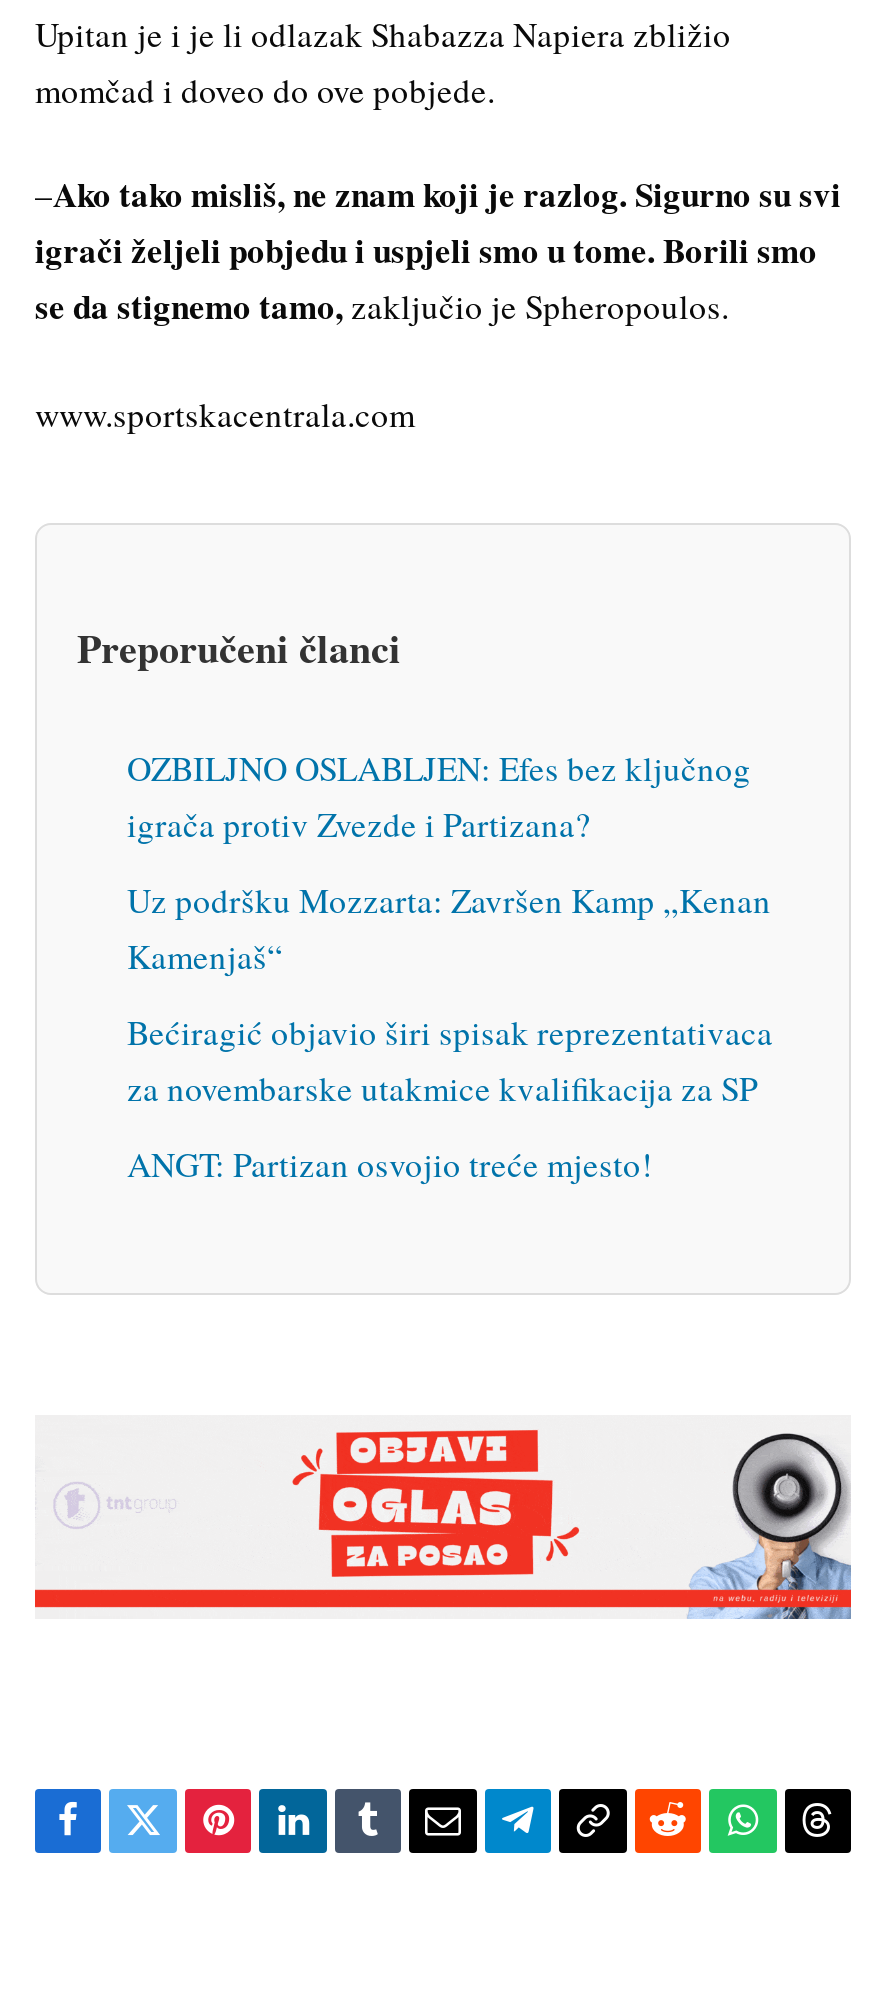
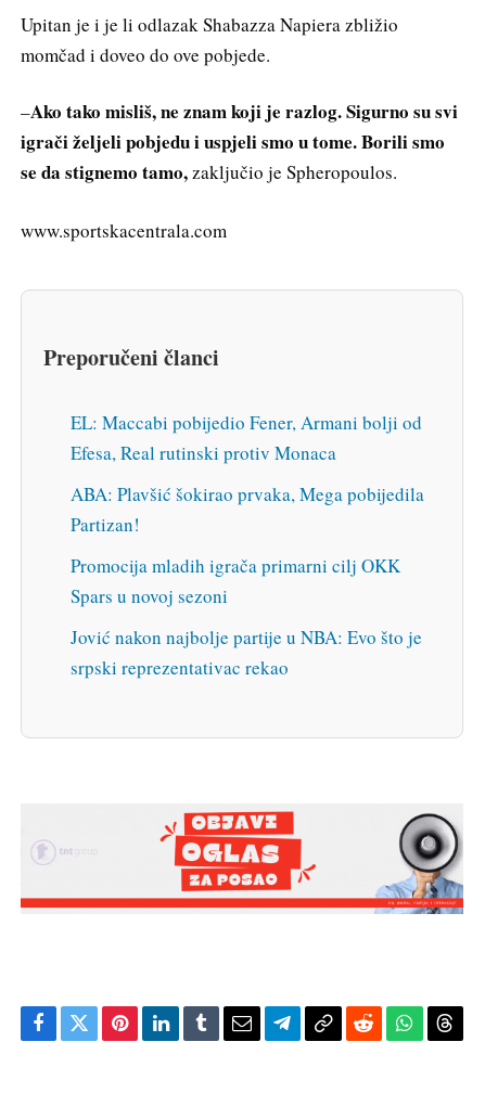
[127,745,751,847] OZBILJNO OSLABLJEN: Efes bez ključnog | igrača protiv Zvezde i Partizana? -> [71,410,422,465] EL: Maccabi pobijedio Fener, Armani bolji od | Efesa, Real rutinski protiv Monaca
[127,877,771,979] Uz podršku Mozzarta: Završen Kamp „Kenan | Kamenjaš“ -> [71,481,424,537] ABA: Plavšić šokirao prvaka, Mega pobijedila | Partizan!
[127,1009,773,1111] Bećiragić objavio širi spisak reprezentativaca | za novembarske utakmice kvalifikacija za SP -> [71,553,400,608] Promocija mladih igrača primarni cilj OKK | Spars u novoj sezoni
[127,1141,653,1187] ANGT: Partizan osvojio treće mjesto! -> [71,624,422,680] Jović nakon najbolje partije u NBA: Evo što je | srpski reprezentativac rekao

